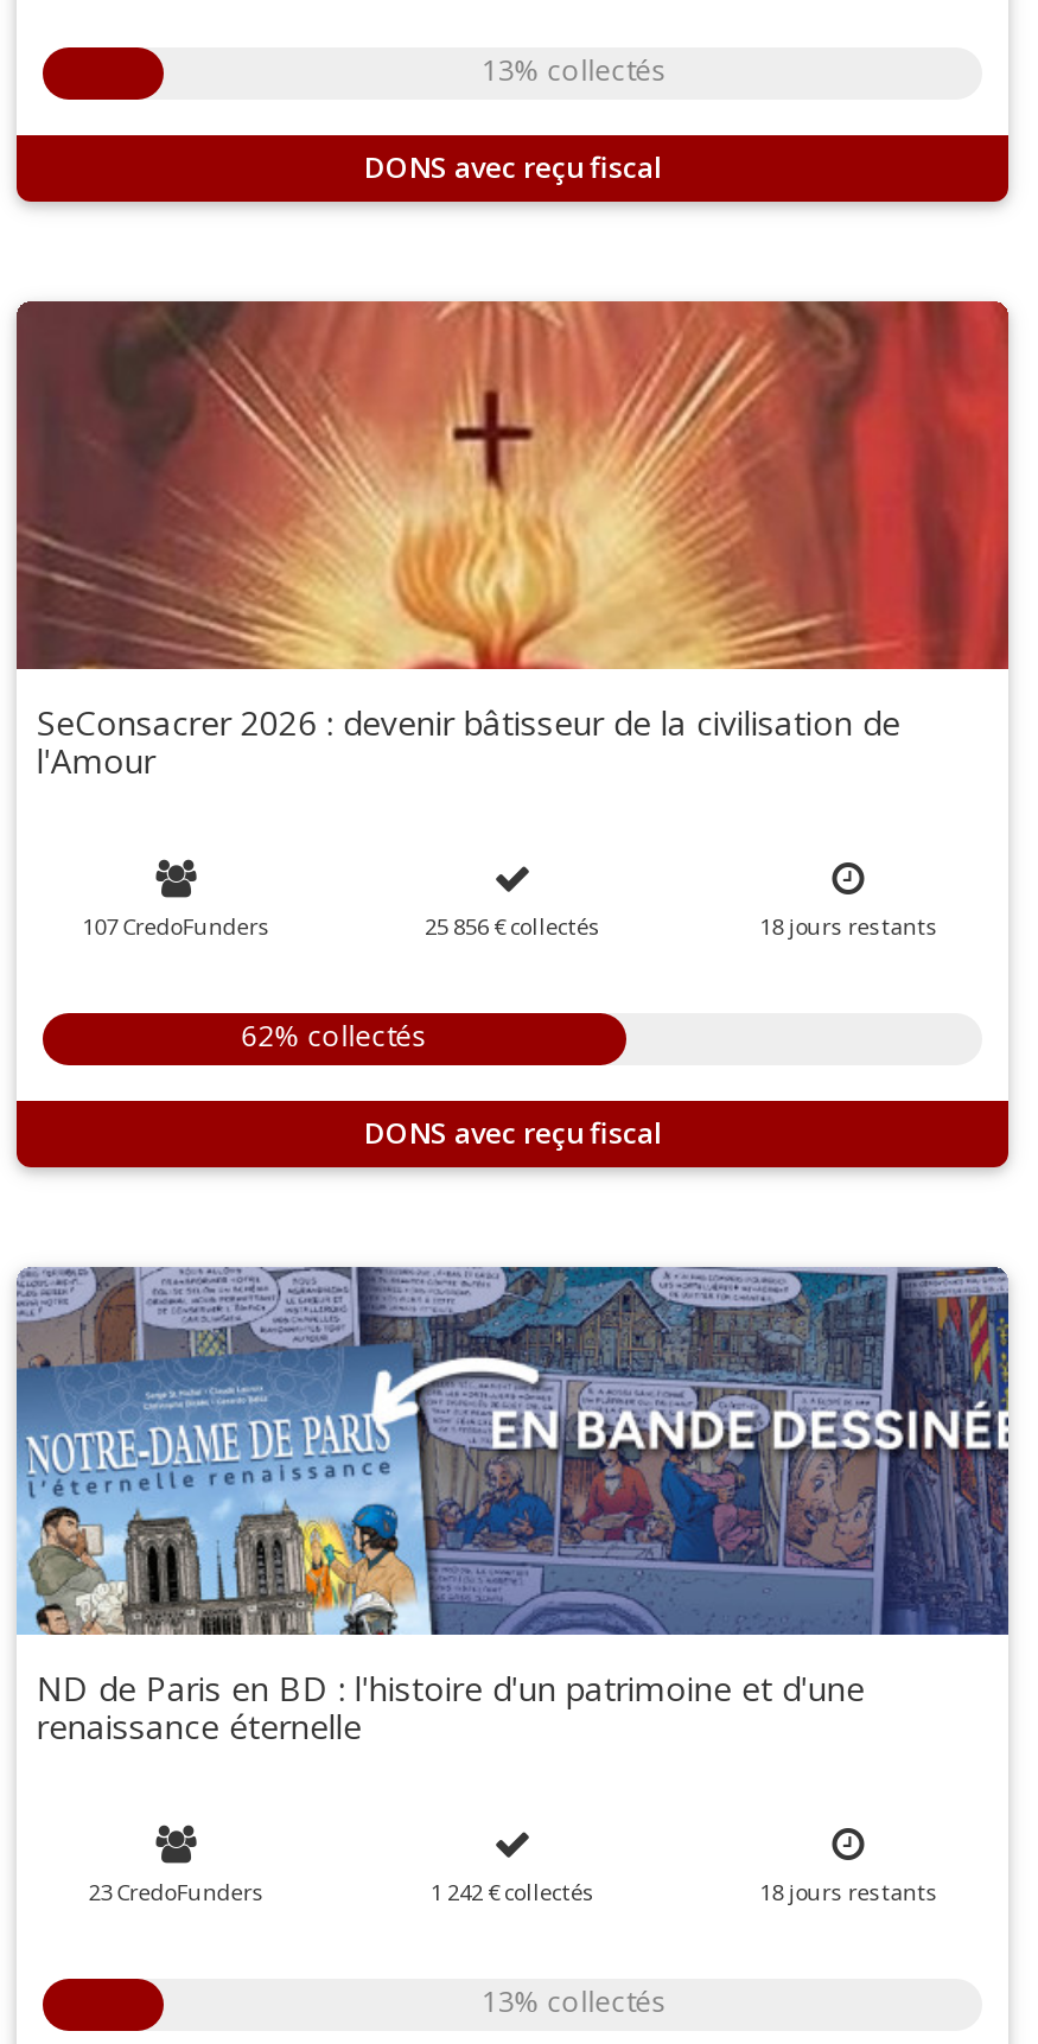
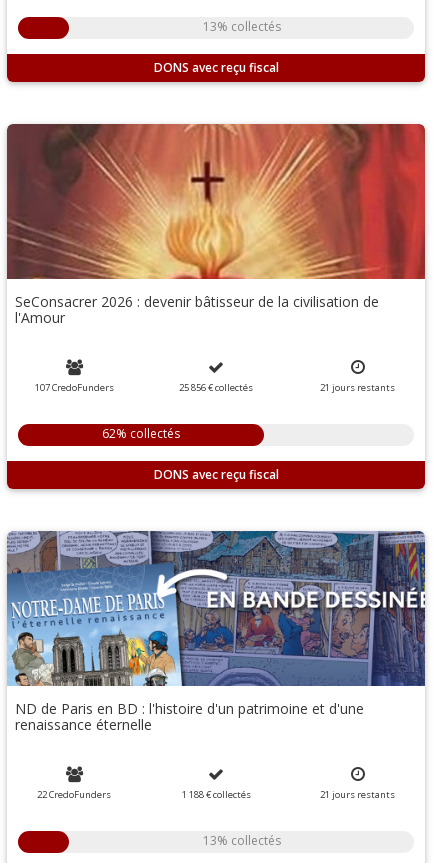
[760,910,938,941] 18 jours restants -> [320,381,395,394] 21 jours restants
[88,1876,264,1907] 23 CredoFunders -> [37,788,111,801] 22 CredoFunders
[431,1876,594,1907] 1 242 €collectés -> [181,788,250,801] 1 188 €collectés
[760,1876,938,1907] 18 jours restants -> [320,788,395,801] 21 jours restants

